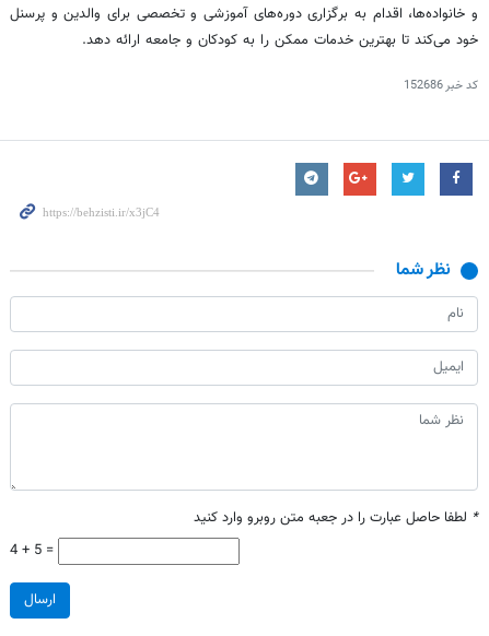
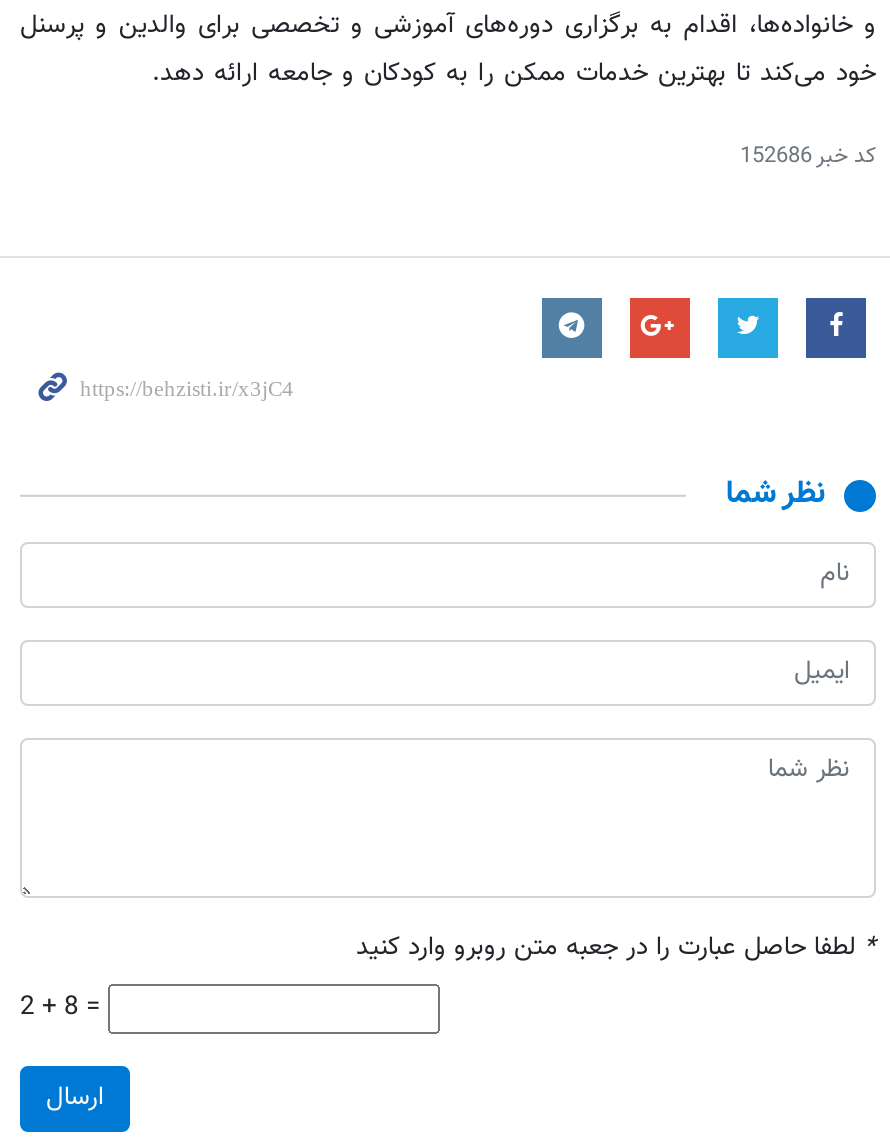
[10,540,54,562] 4 + 5 = -> [20,988,100,1028] 2 + 8 =

